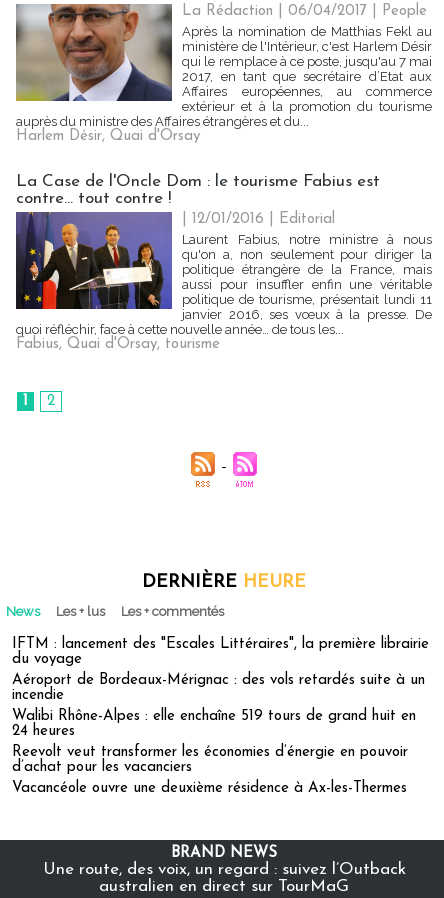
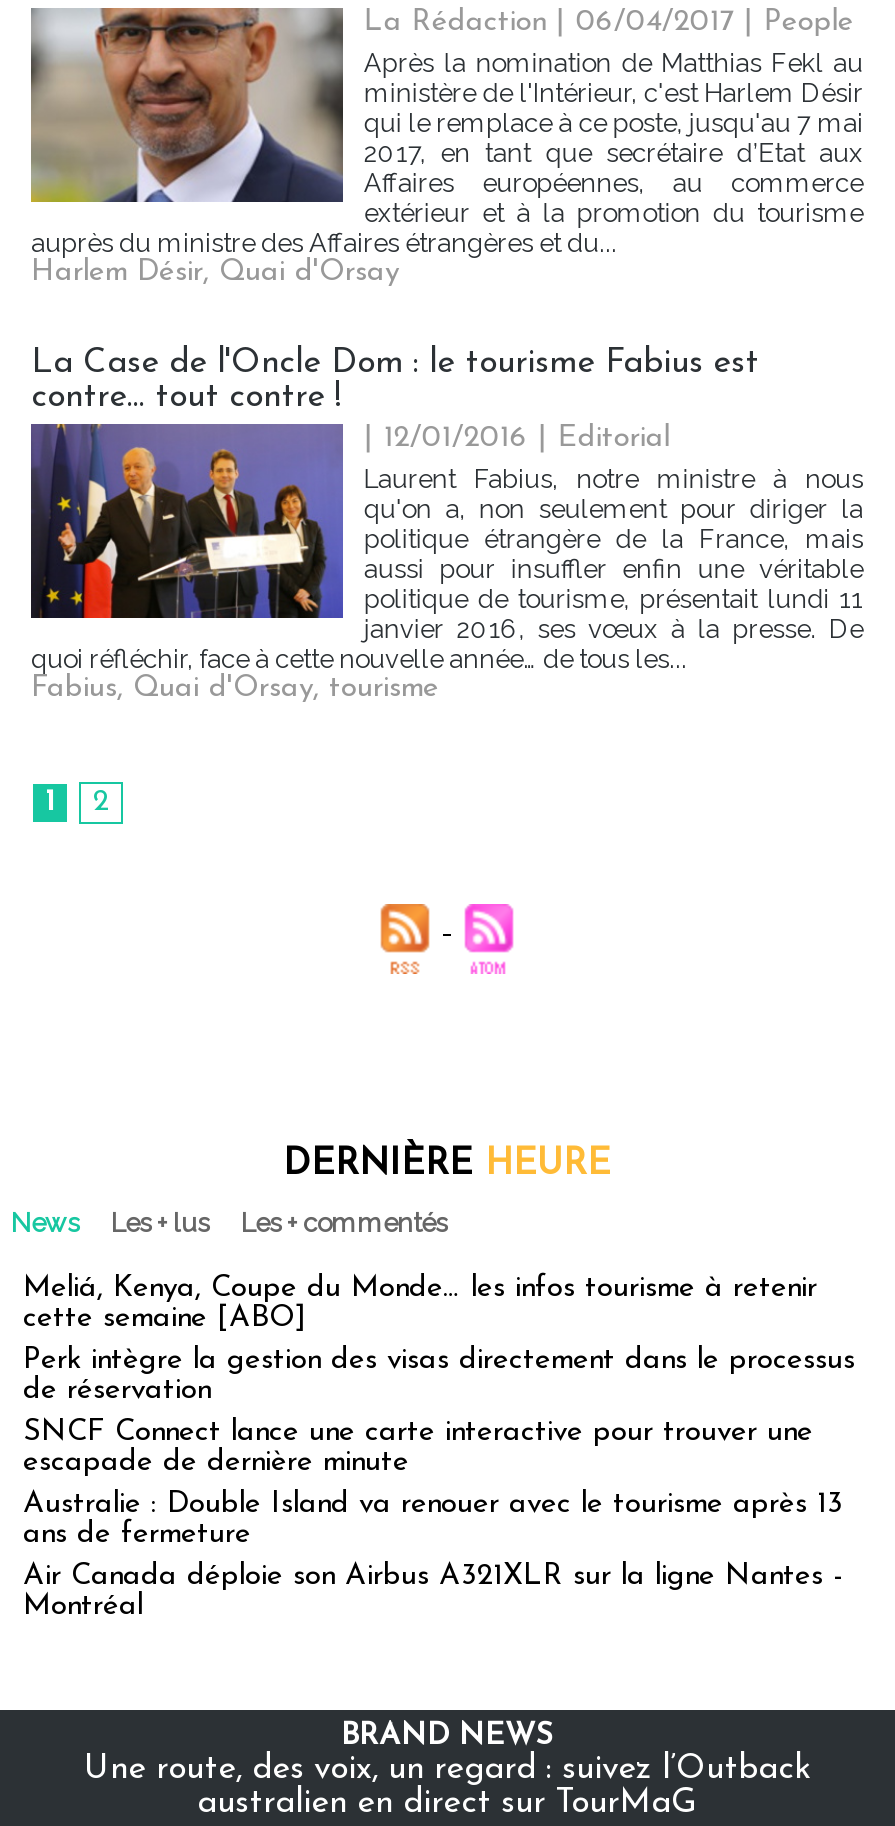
[12,637,429,796] IFTM : lancement des "Escales Littéraires", la première librairie | du voyage | Aéroport de Bordeaux-Mérignac : des vols retardés suite à un | incendie | Walibi Rhône-Alpes : elle enchaîne 519 tours de grand huit en | 24 heures | Reevolt veut transformer les économies d’énergie en pouvoir | d’achat pour les vacanciers | Vacancéole ouvre une deuxième résidence à Ax-les-Thermes -> [23,1274,855,1622] Meliá, Kenya, Coupe du Monde… les infos tourisme à retenir | cette semaine [ABO] | Perk intègre la gestion des visas directement dans le processus | de réservation | SNCF Connect lance une carte interactive pour trouver une | escapade de dernière minute | Australie : Double Island va renouer avec le tourisme après 13 | ans de fermeture | Air Canada déploie son Airbus A321XLR sur la ligne Nantes - | Montréal

